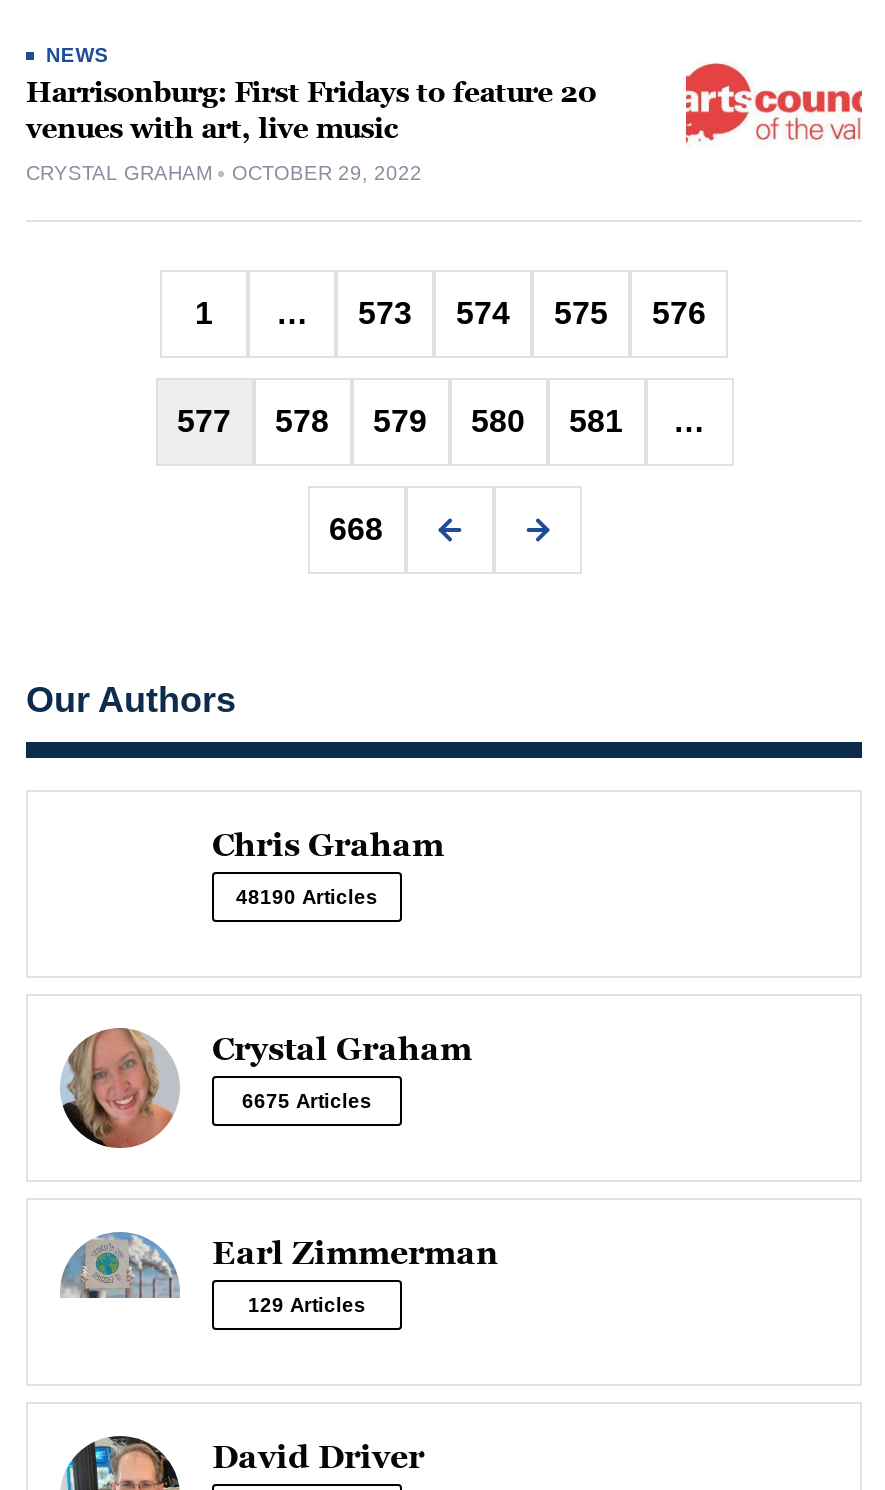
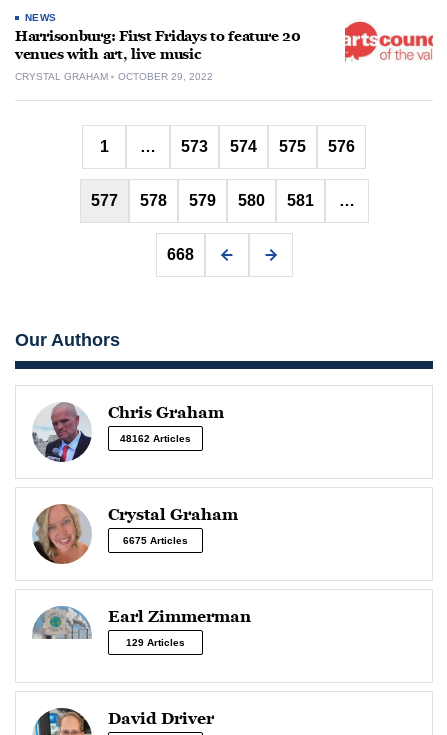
none -> [31,401,92,463] [image]
[236,885,378,907] 48190 Articles -> [120,432,191,443] 48162 Articles

